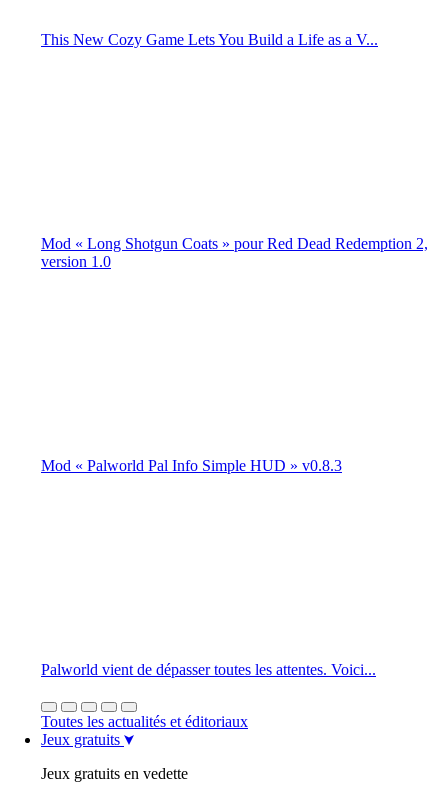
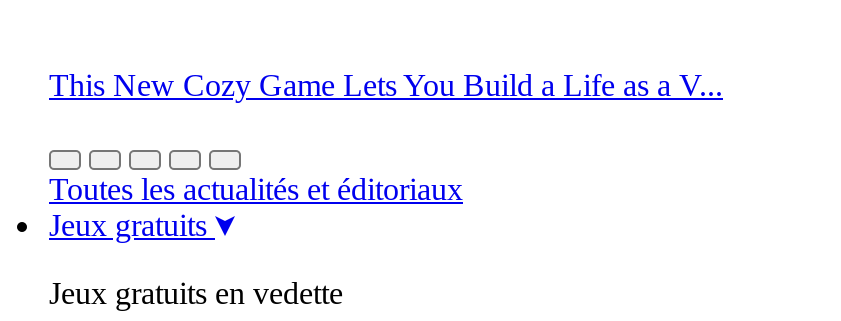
[41,235,428,270] Mod « Long Shotgun Coats » pour Red Dead Redemption 2, | version 1.0 -> none
[41,457,342,474] Mod « Palworld Pal Info Simple HUD » v0.8.3 -> none
[41,661,376,678] Palworld vient de dépasser toutes les attentes. Voici... -> none

